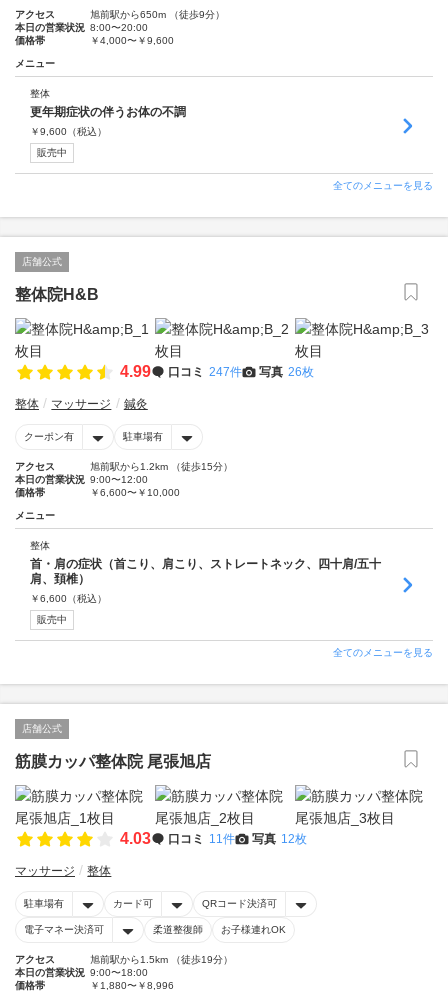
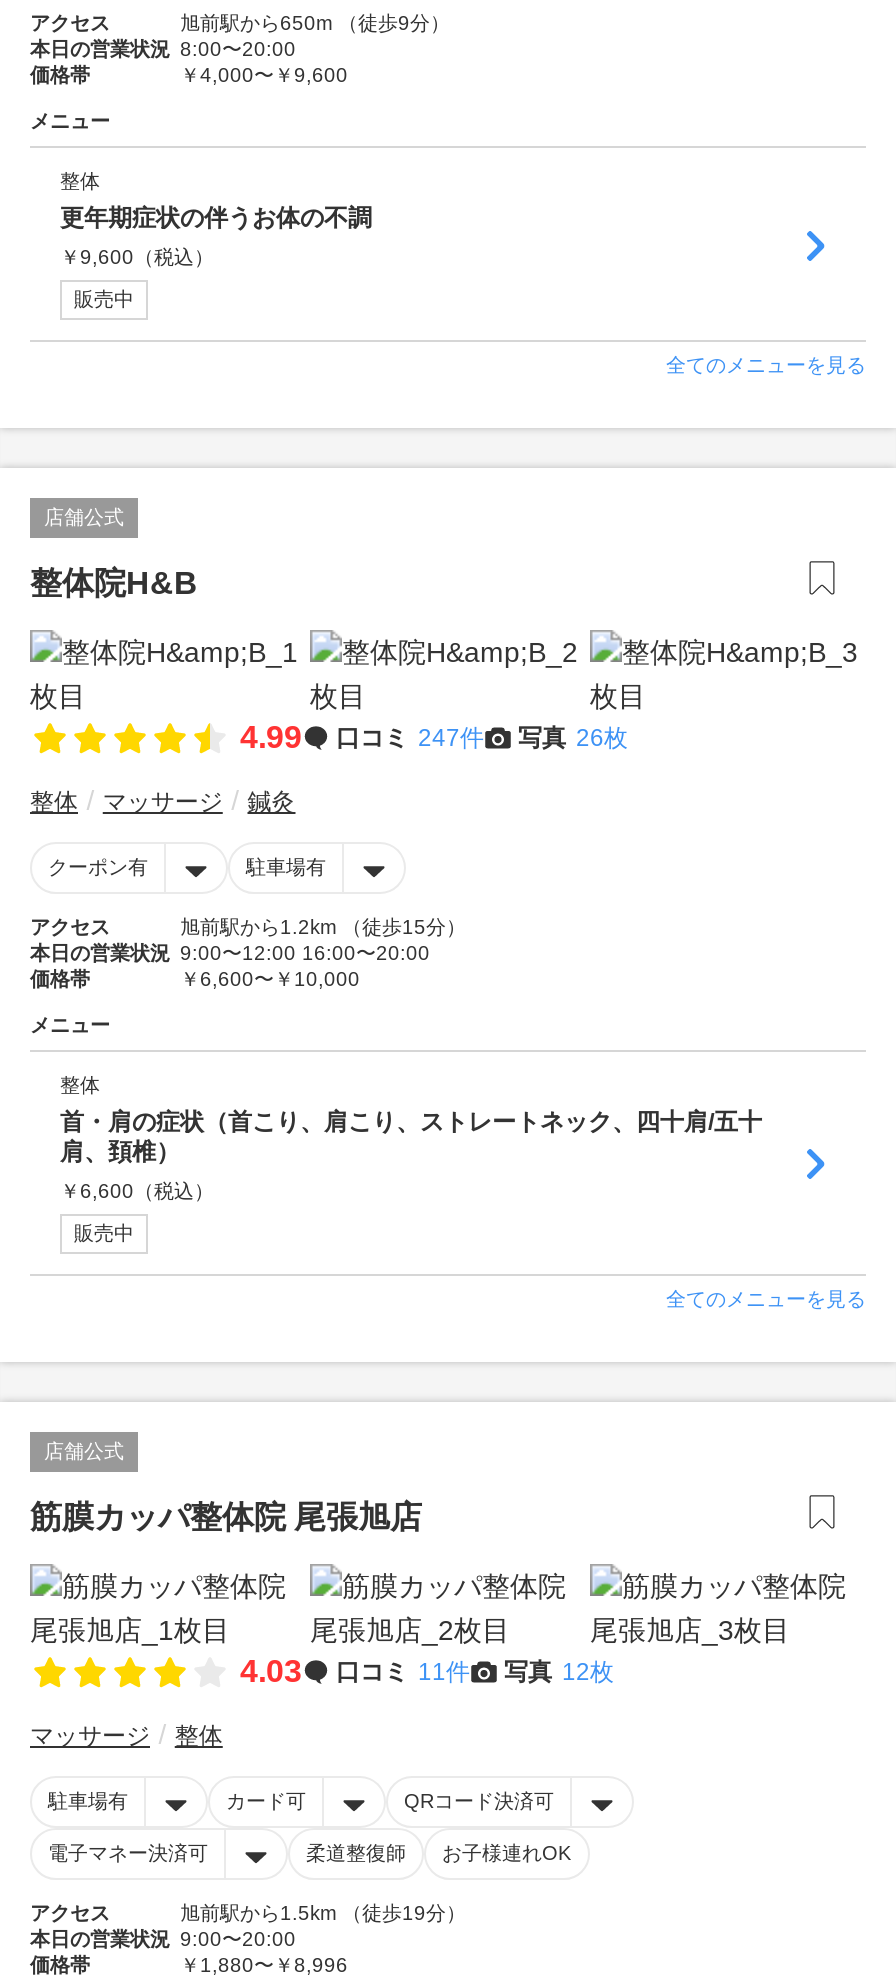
[15,474,148,485] 本日の営業状況 9:00〜12:00 -> [30,942,430,964] 本日の営業状況 9:00〜12:00 16:00〜20:00
[15,967,148,978] 本日の営業状況 9:00〜18:00 -> [30,1928,296,1950] 本日の営業状況 9:00〜20:00

